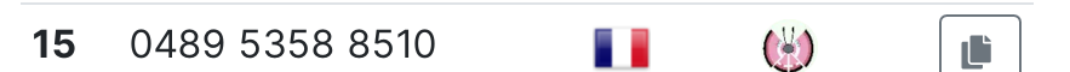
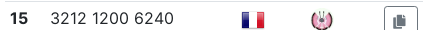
[32,19,437,67] 15 0489 5358 8510 -> [10,8,174,28] 15 3212 1200 6240

